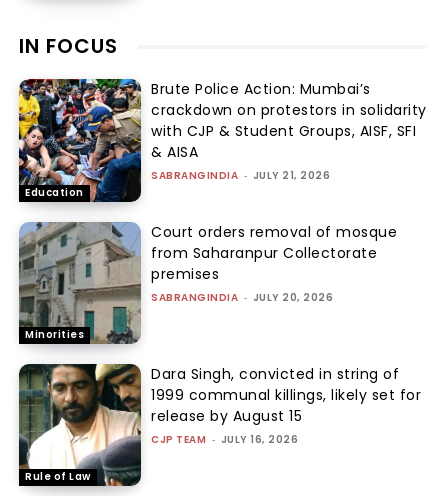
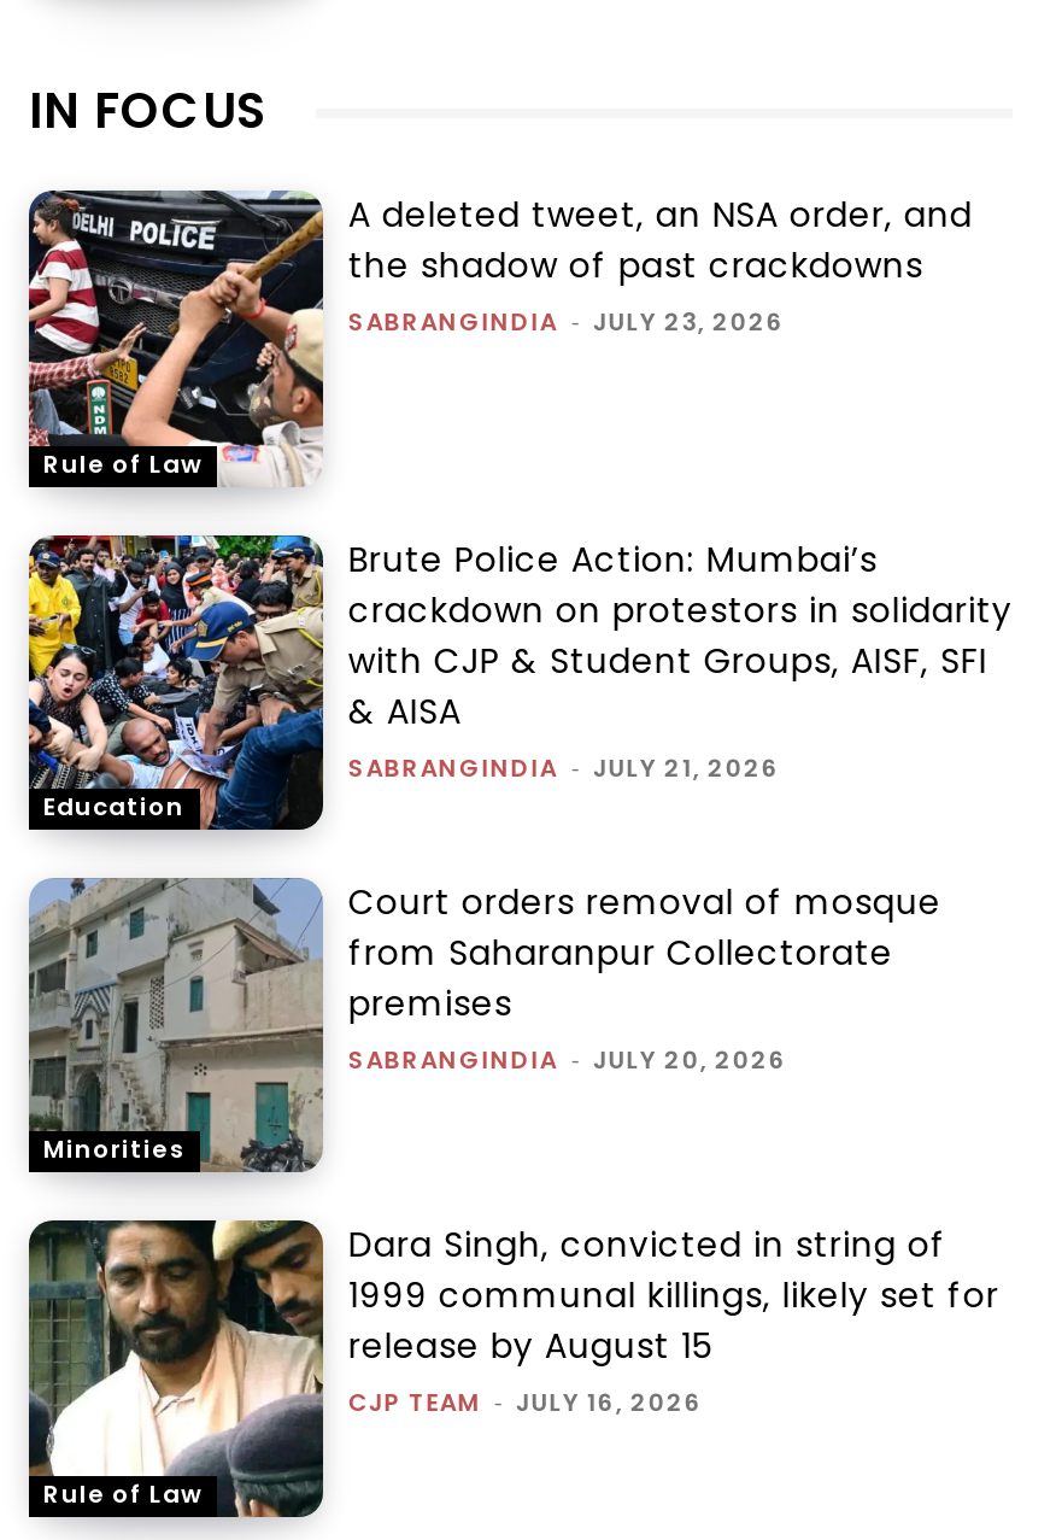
none -> [27,188,325,487] [image] | Rule of Law
none -> [348,191,973,341] A deleted tweet, an NSA order, and | the shadow of past crackdowns | SABRANGINDIA - JULY 23, 2026

